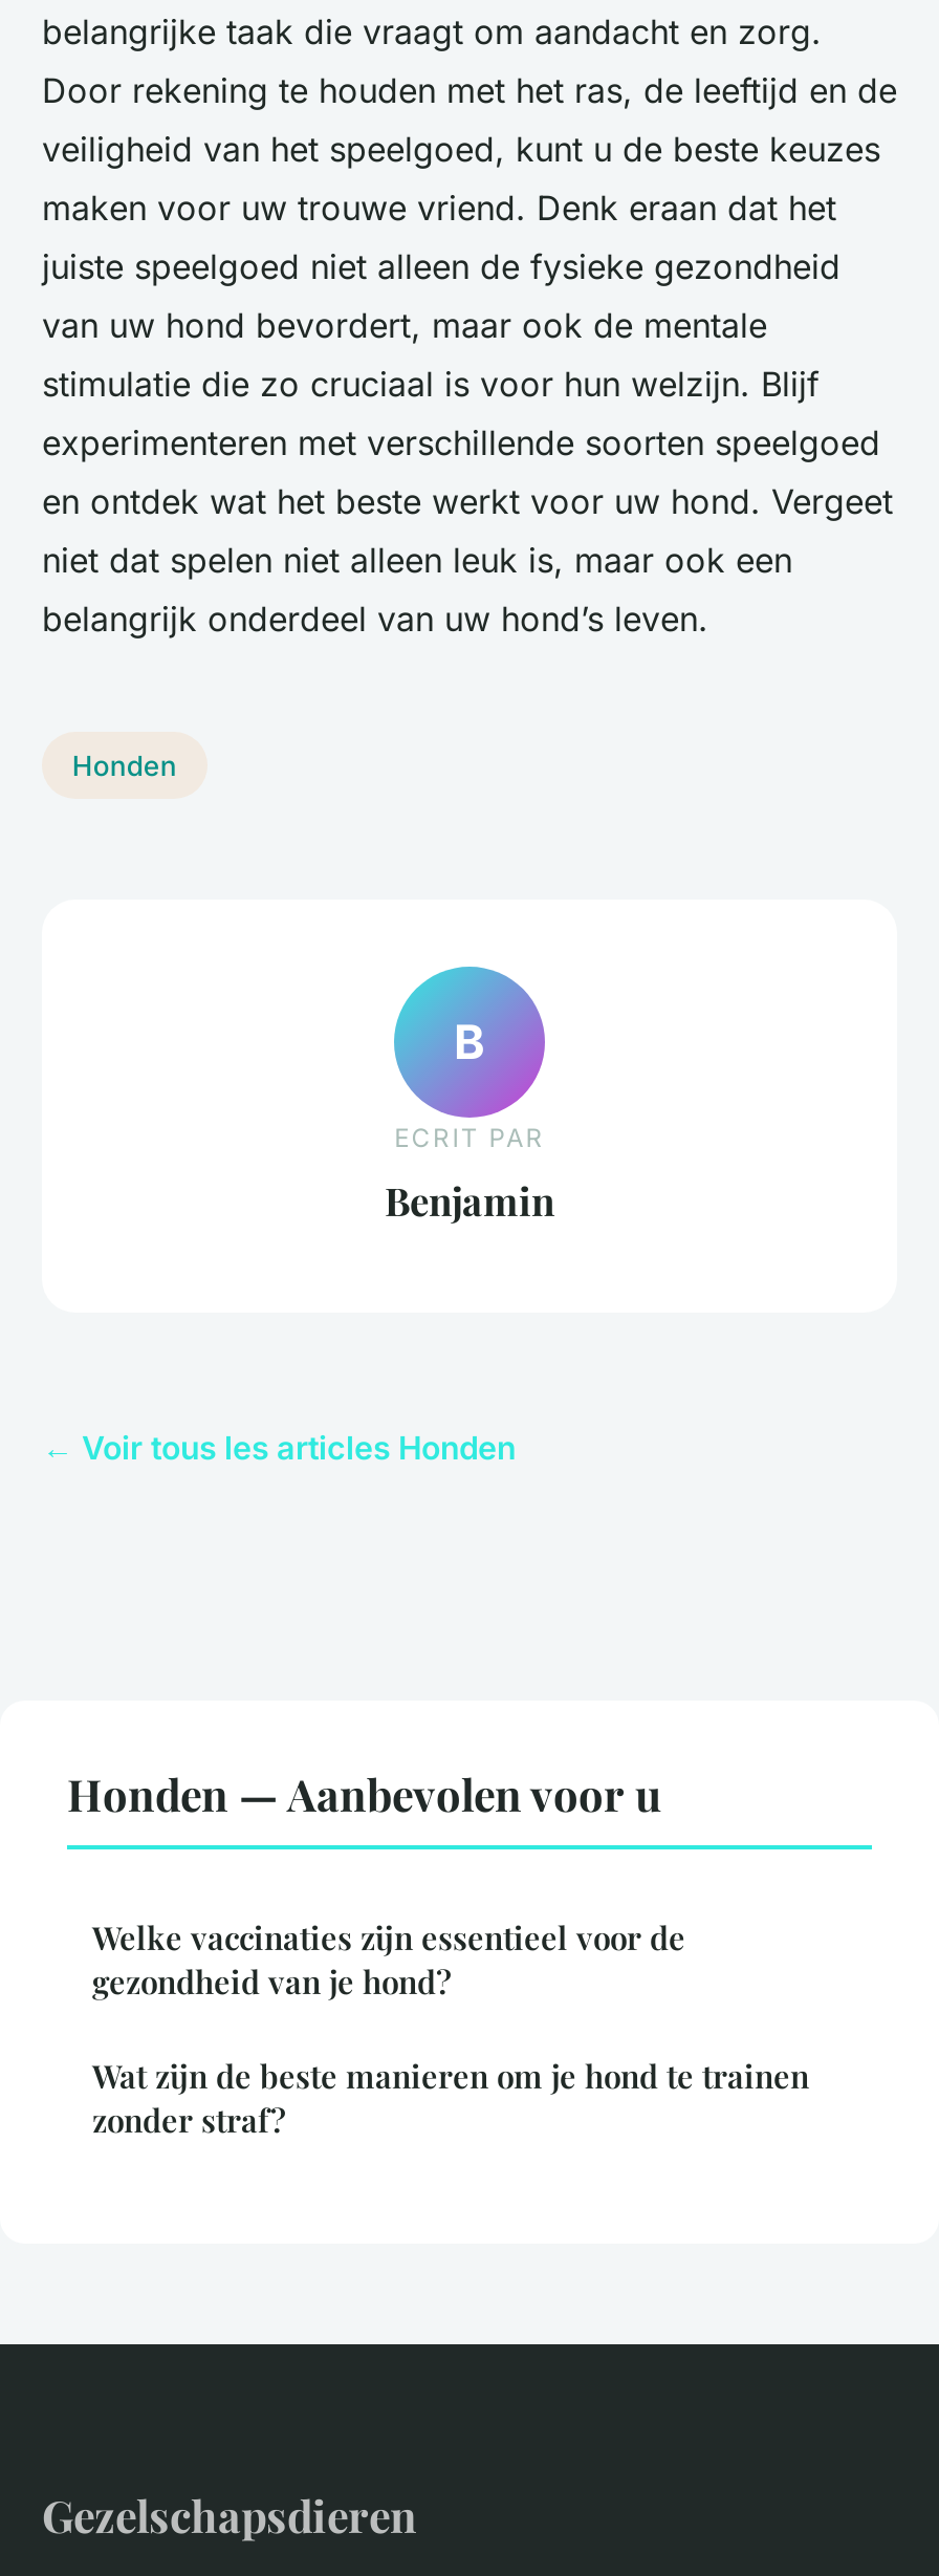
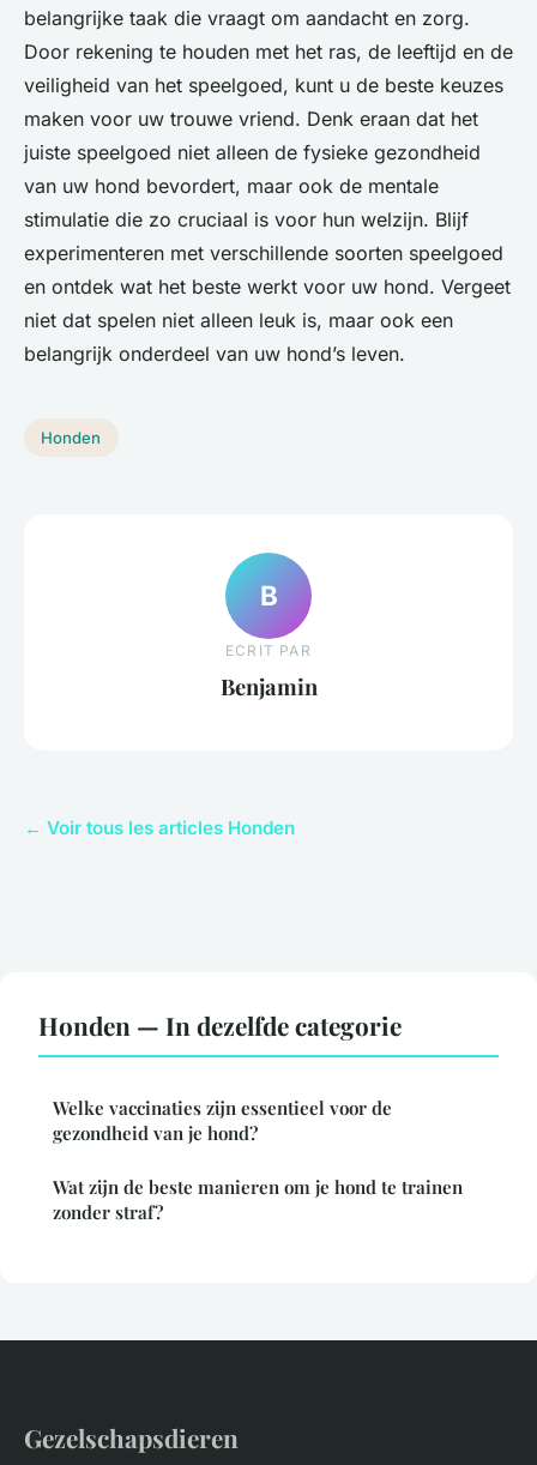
[67,1763,662,1822] Honden — Aanbevolen voor u -> [38,1008,402,1042] Honden — In dezelfde categorie

